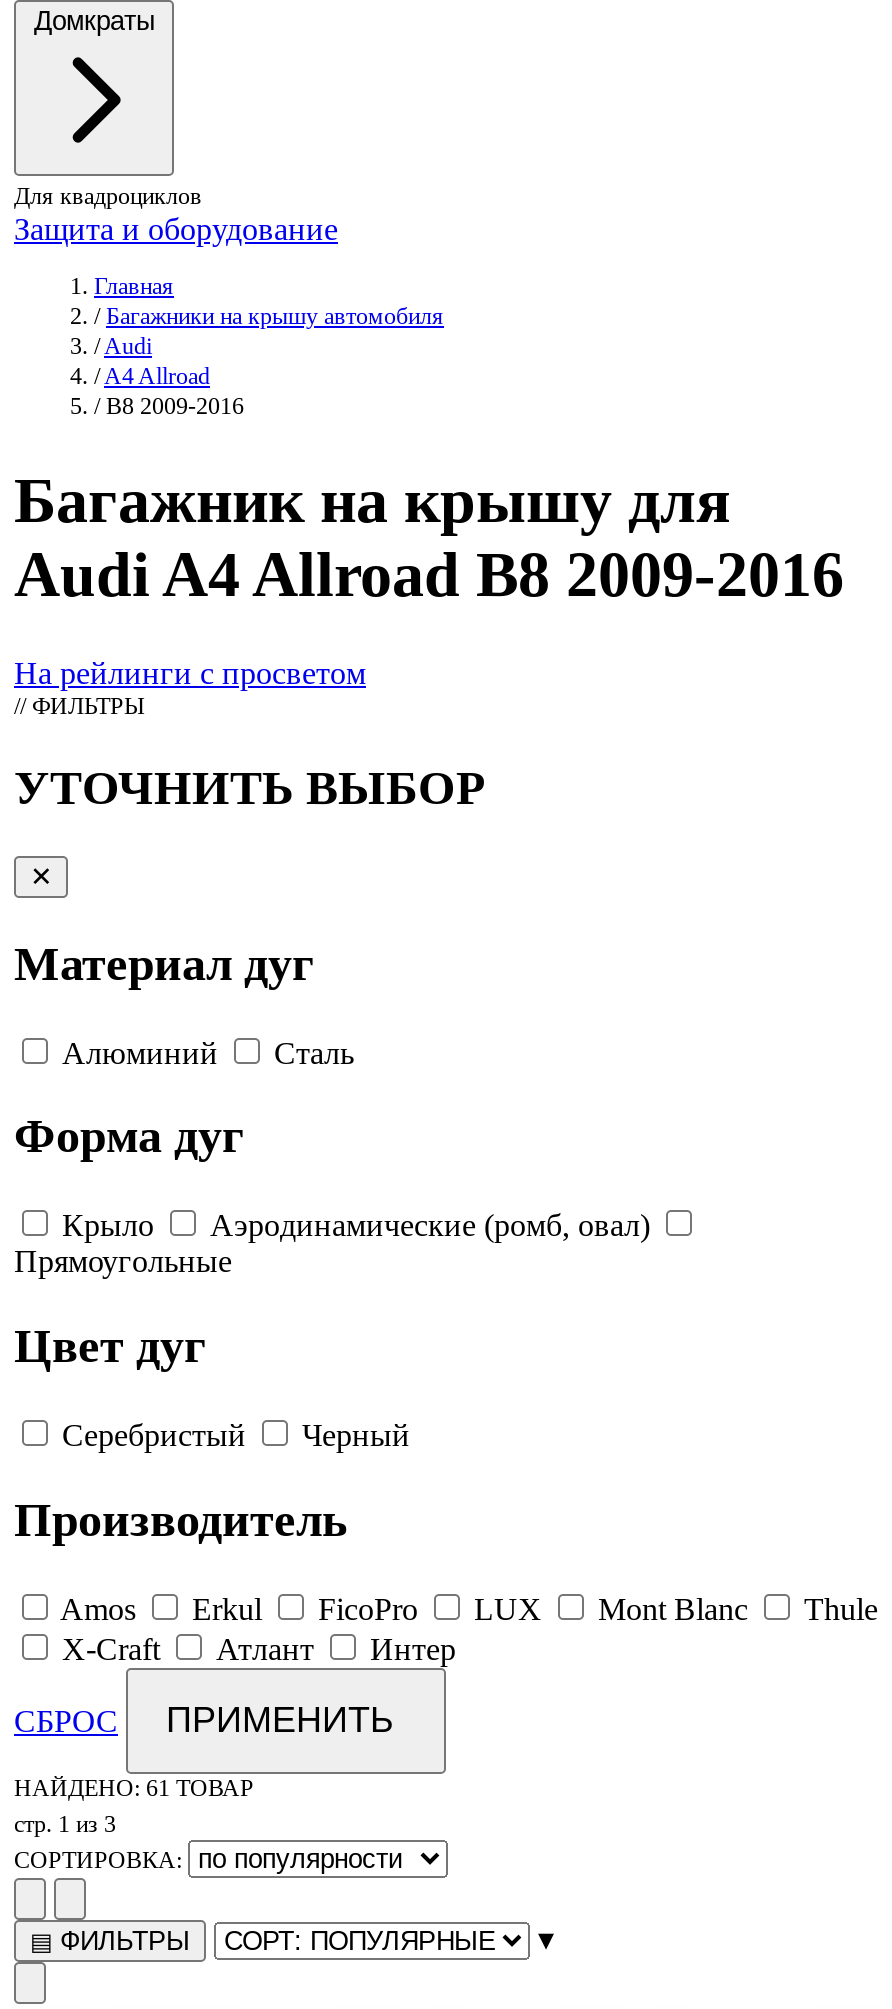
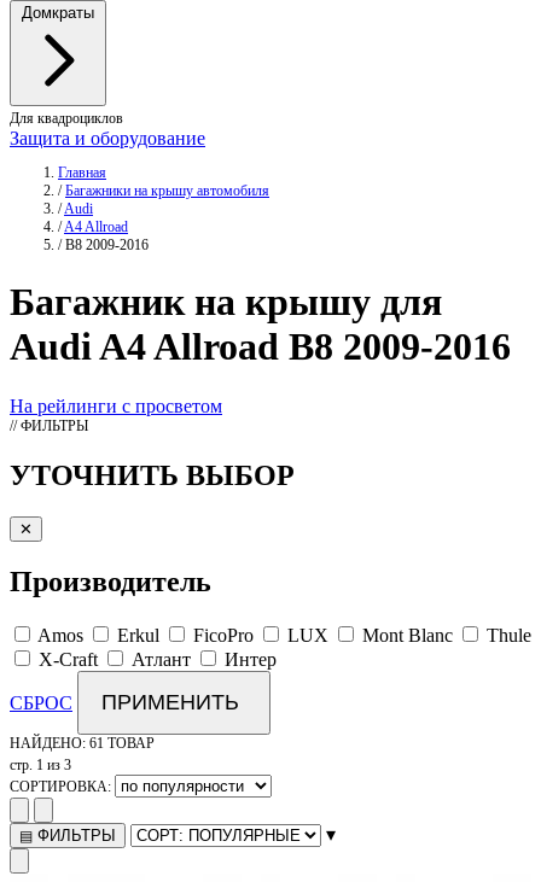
[14,937,650,1452] Материал дуг | Алюминий | Сталь | Форма дуг | Крыло | Аэродинамические (ромб, овал) | Прямоугольные | Цвет дуг | Серебристый | Черный -> none

